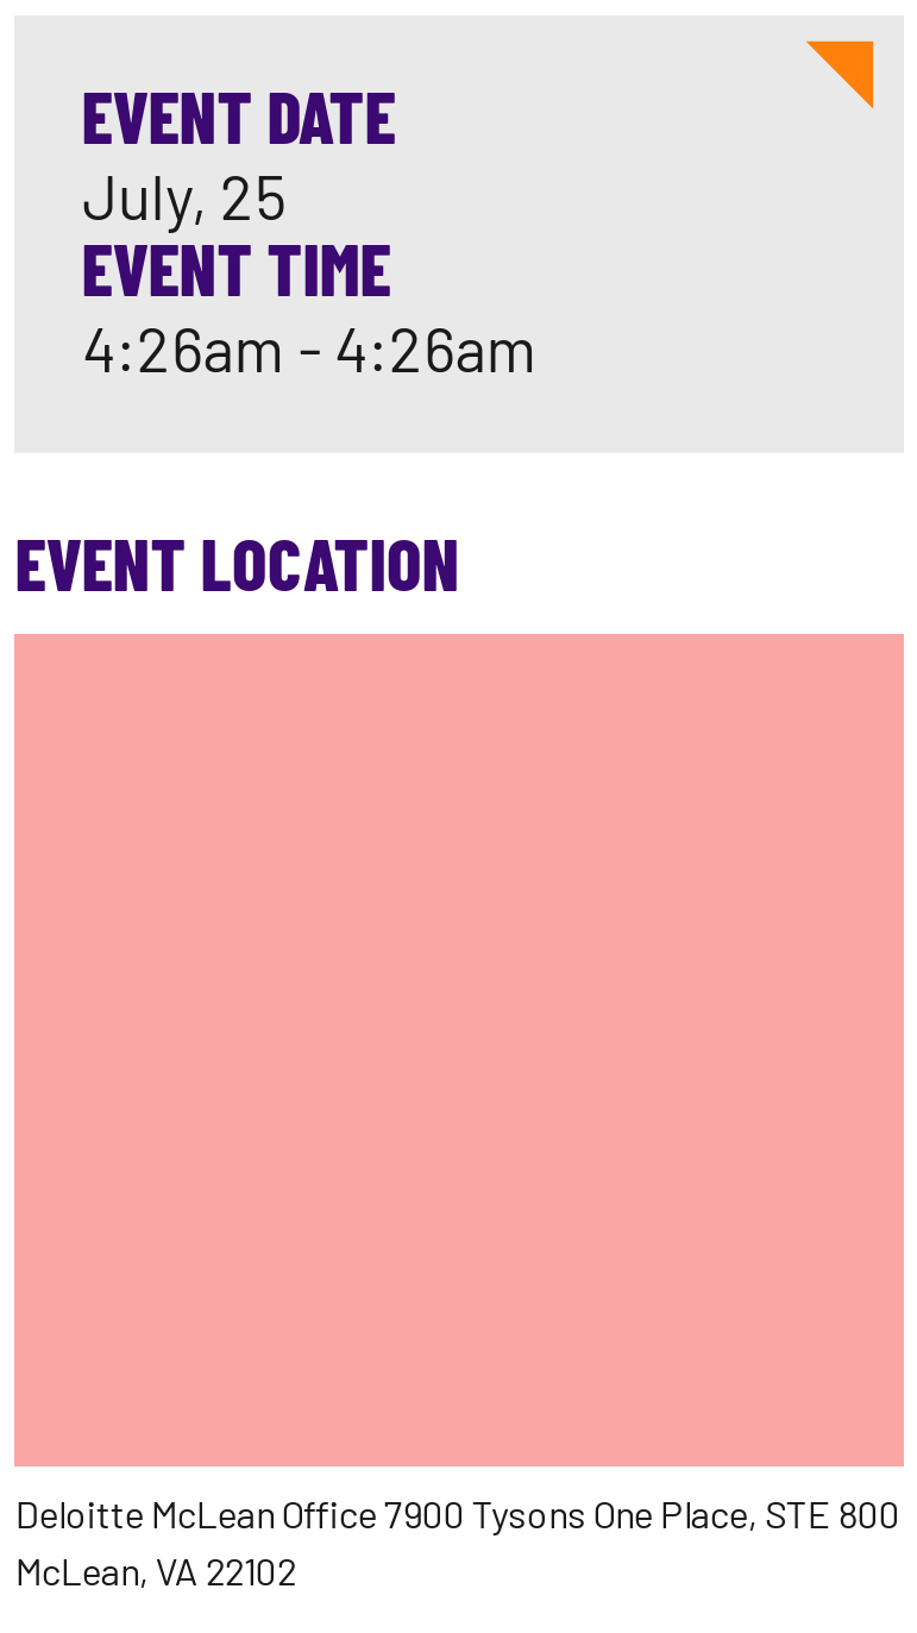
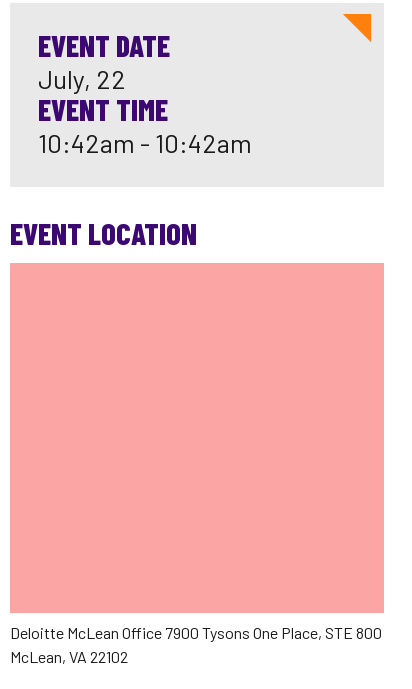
[82,158,286,232] July, 25 -> [38,63,126,94] July, 22
[82,310,538,384] 4:26am - 4:26am -> [38,127,252,158] 10:42am - 10:42am

